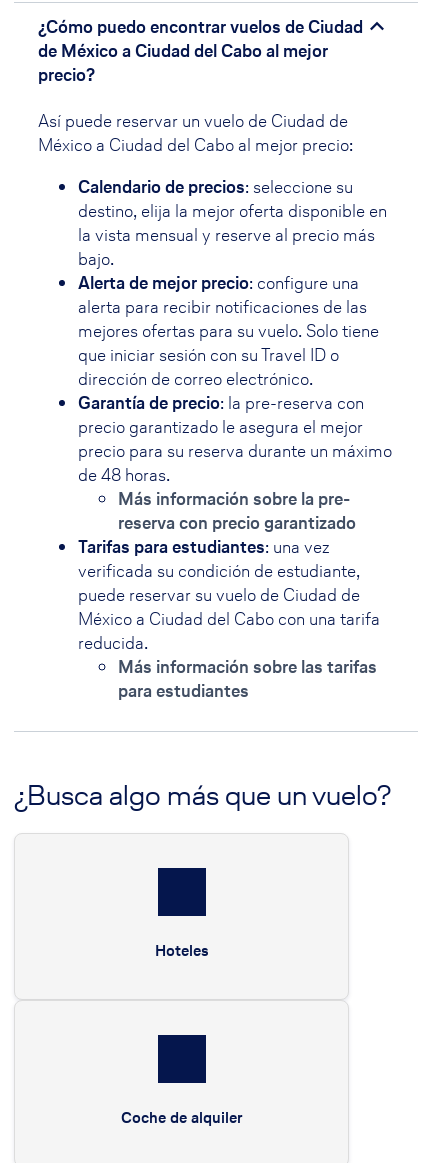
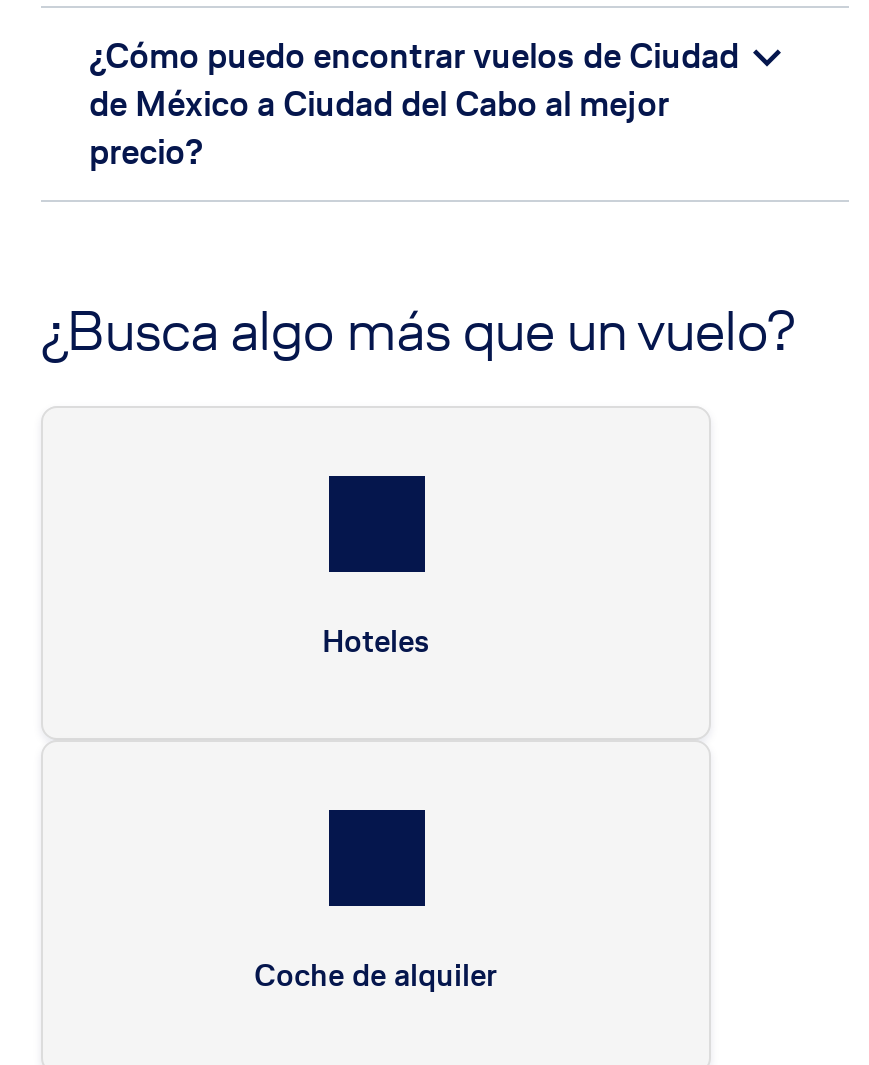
[38,108,392,703] Así puede reservar un vuelo de Ciudad de | México a Ciudad del Cabo al mejor precio: | Calendario de precios: seleccione su | destino, elija la mejor oferta disponible en | la vista mensual y reserve al precio más | bajo. | Alerta de mejor precio: configure una | alerta para recibir notificaciones de las | mejores ofertas para su vuelo. Solo tiene | que iniciar sesión con su Travel ID o | dirección de correo electrónico. | Garantía de precio: la pre-reserva con | precio garantizado le asegura el mejor | precio para su reserva durante un máximo | de 48 horas. | Más información sobre la pre- | reserva con precio garantizado | Tarifas para estudiantes: una vez | verificada su condición de estudiante, | puede reservar su vuelo de Ciudad de | México a Ciudad del Cabo con una tarifa | reducida. | Más información sobre las tarifas | para estudiantes -> none

